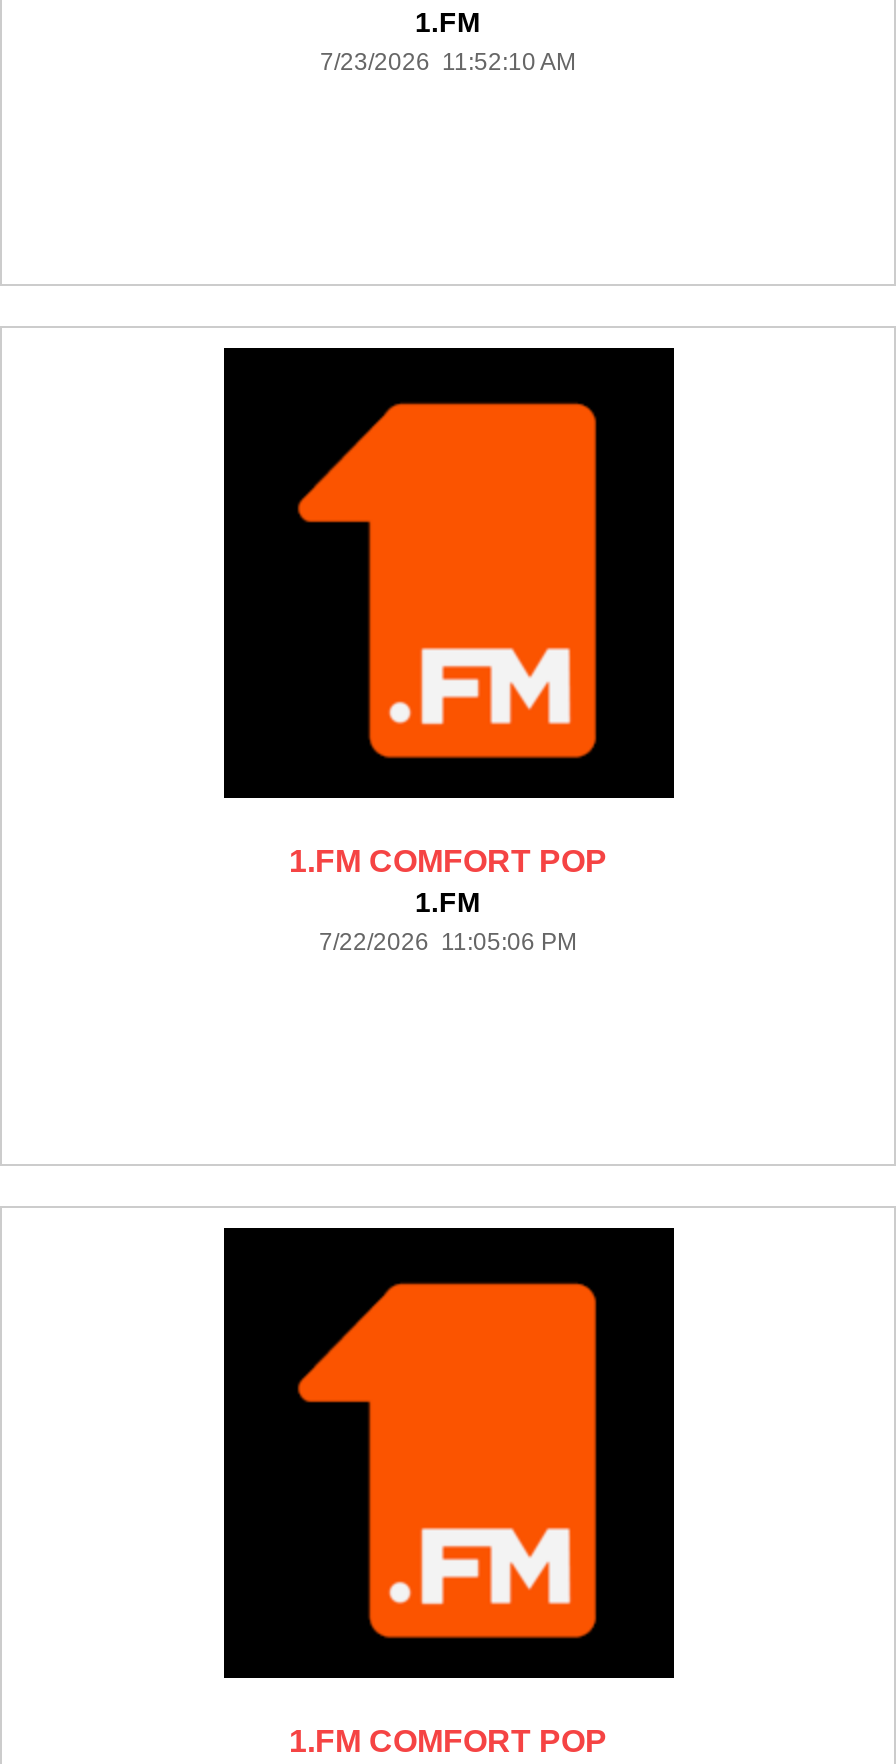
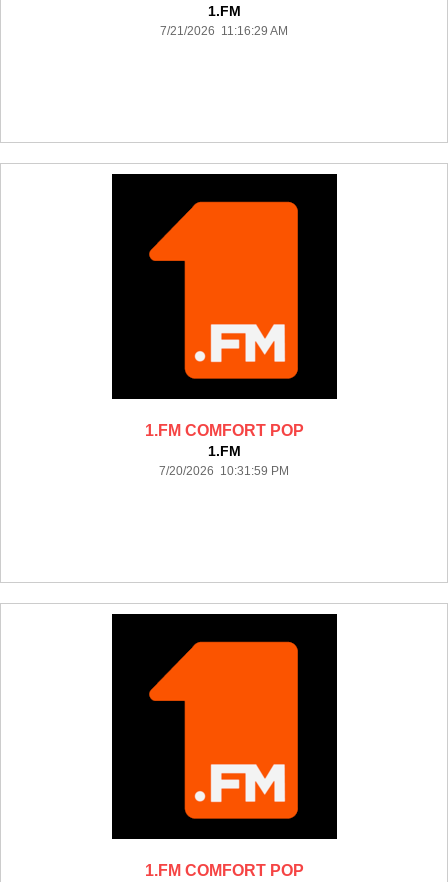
[320,48,576,76] 7/23/2026 11:52:10 AM -> [160,24,288,38] 7/21/2026 11:16:29 AM
[319,928,577,956] 7/22/2026 11:05:06 PM -> [159,464,289,478] 7/20/2026 10:31:59 PM

